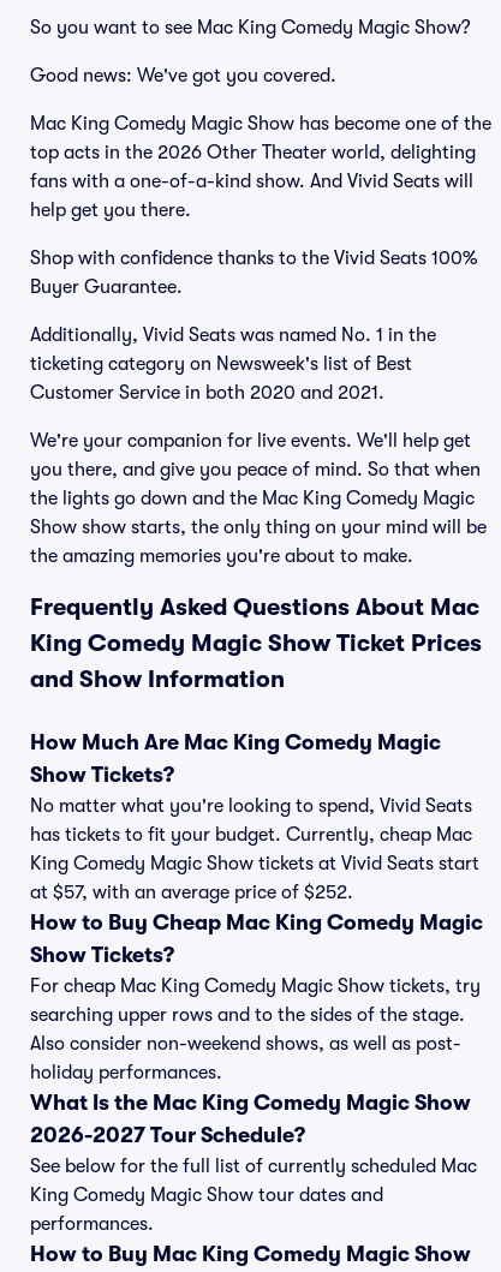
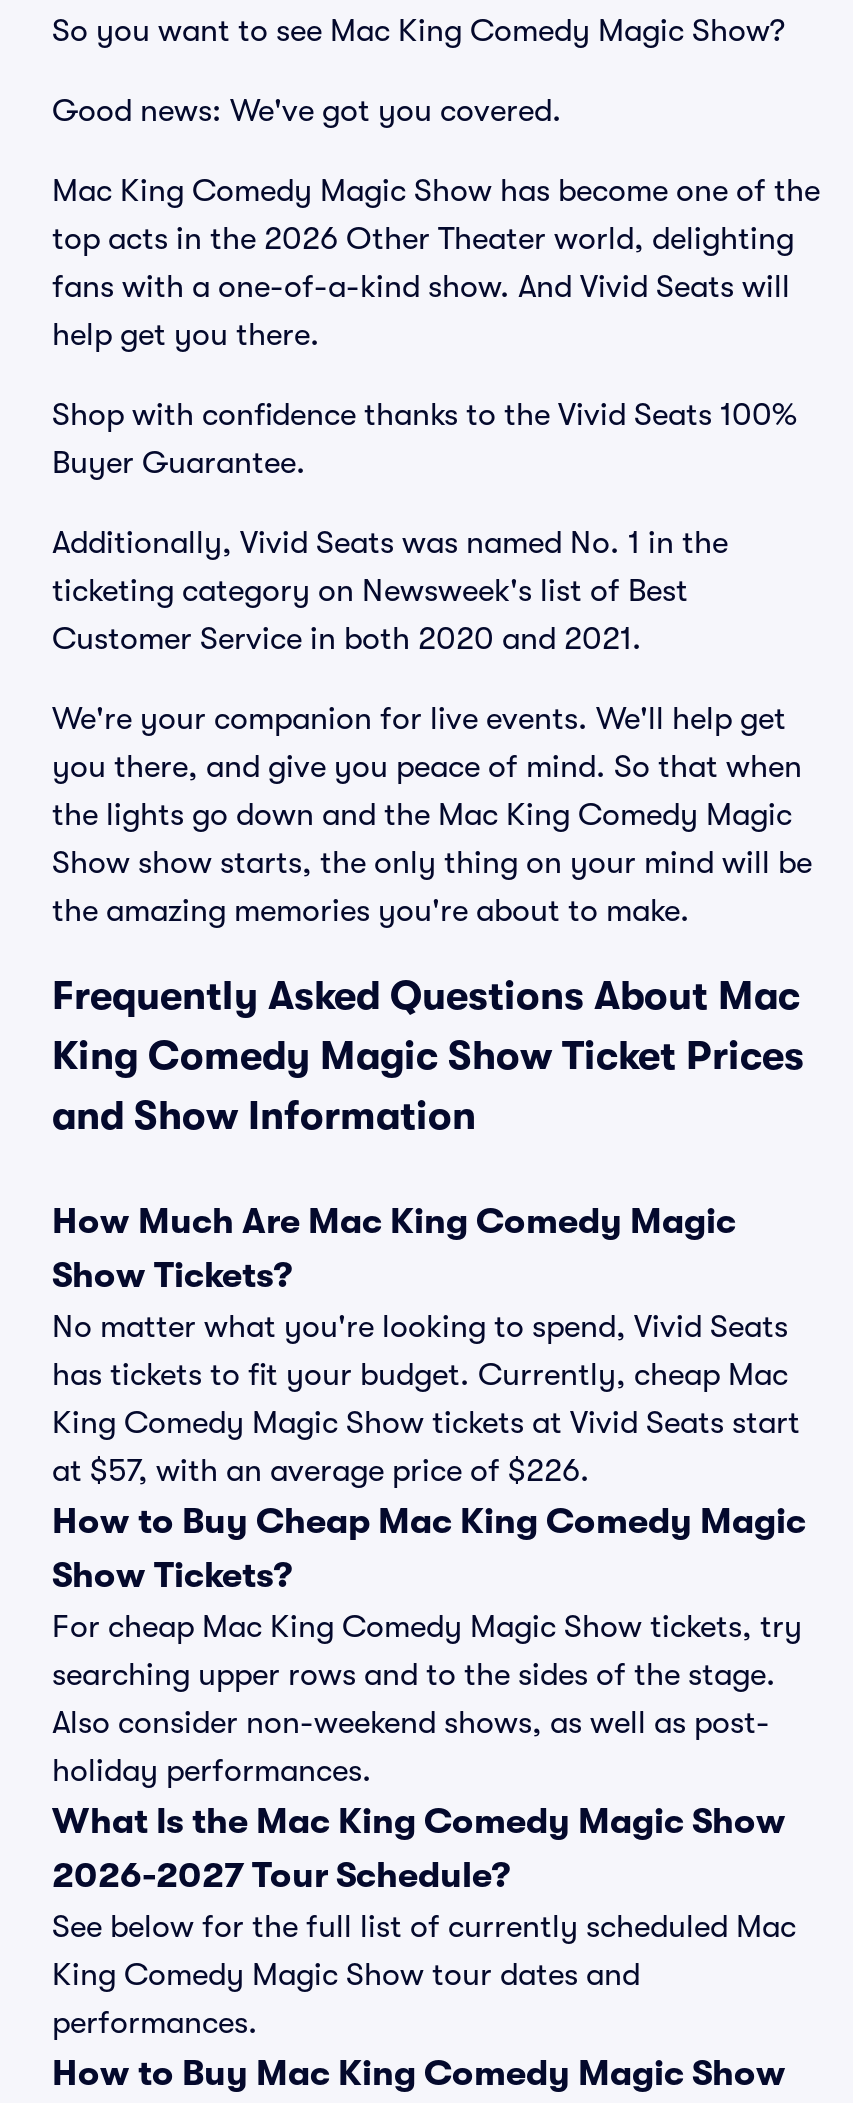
[30,882,353,903] at $57, with an average price of $252. -> [52,1453,590,1489] at $57, with an average price of $226.

